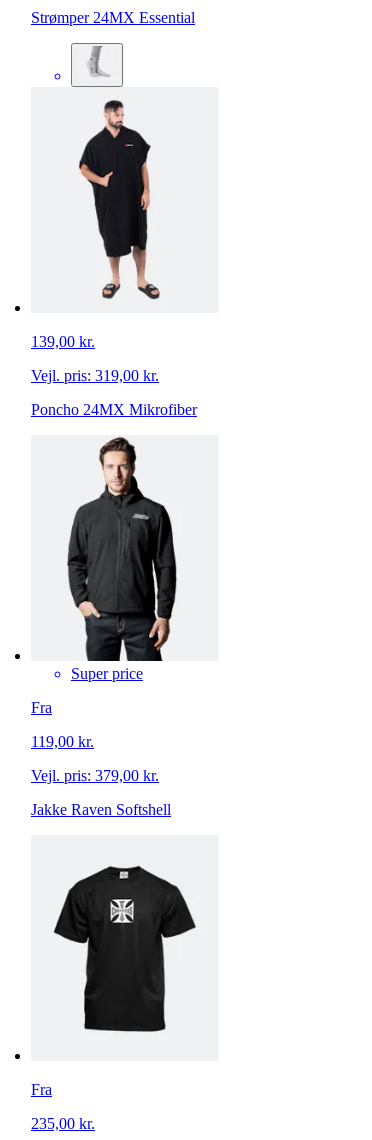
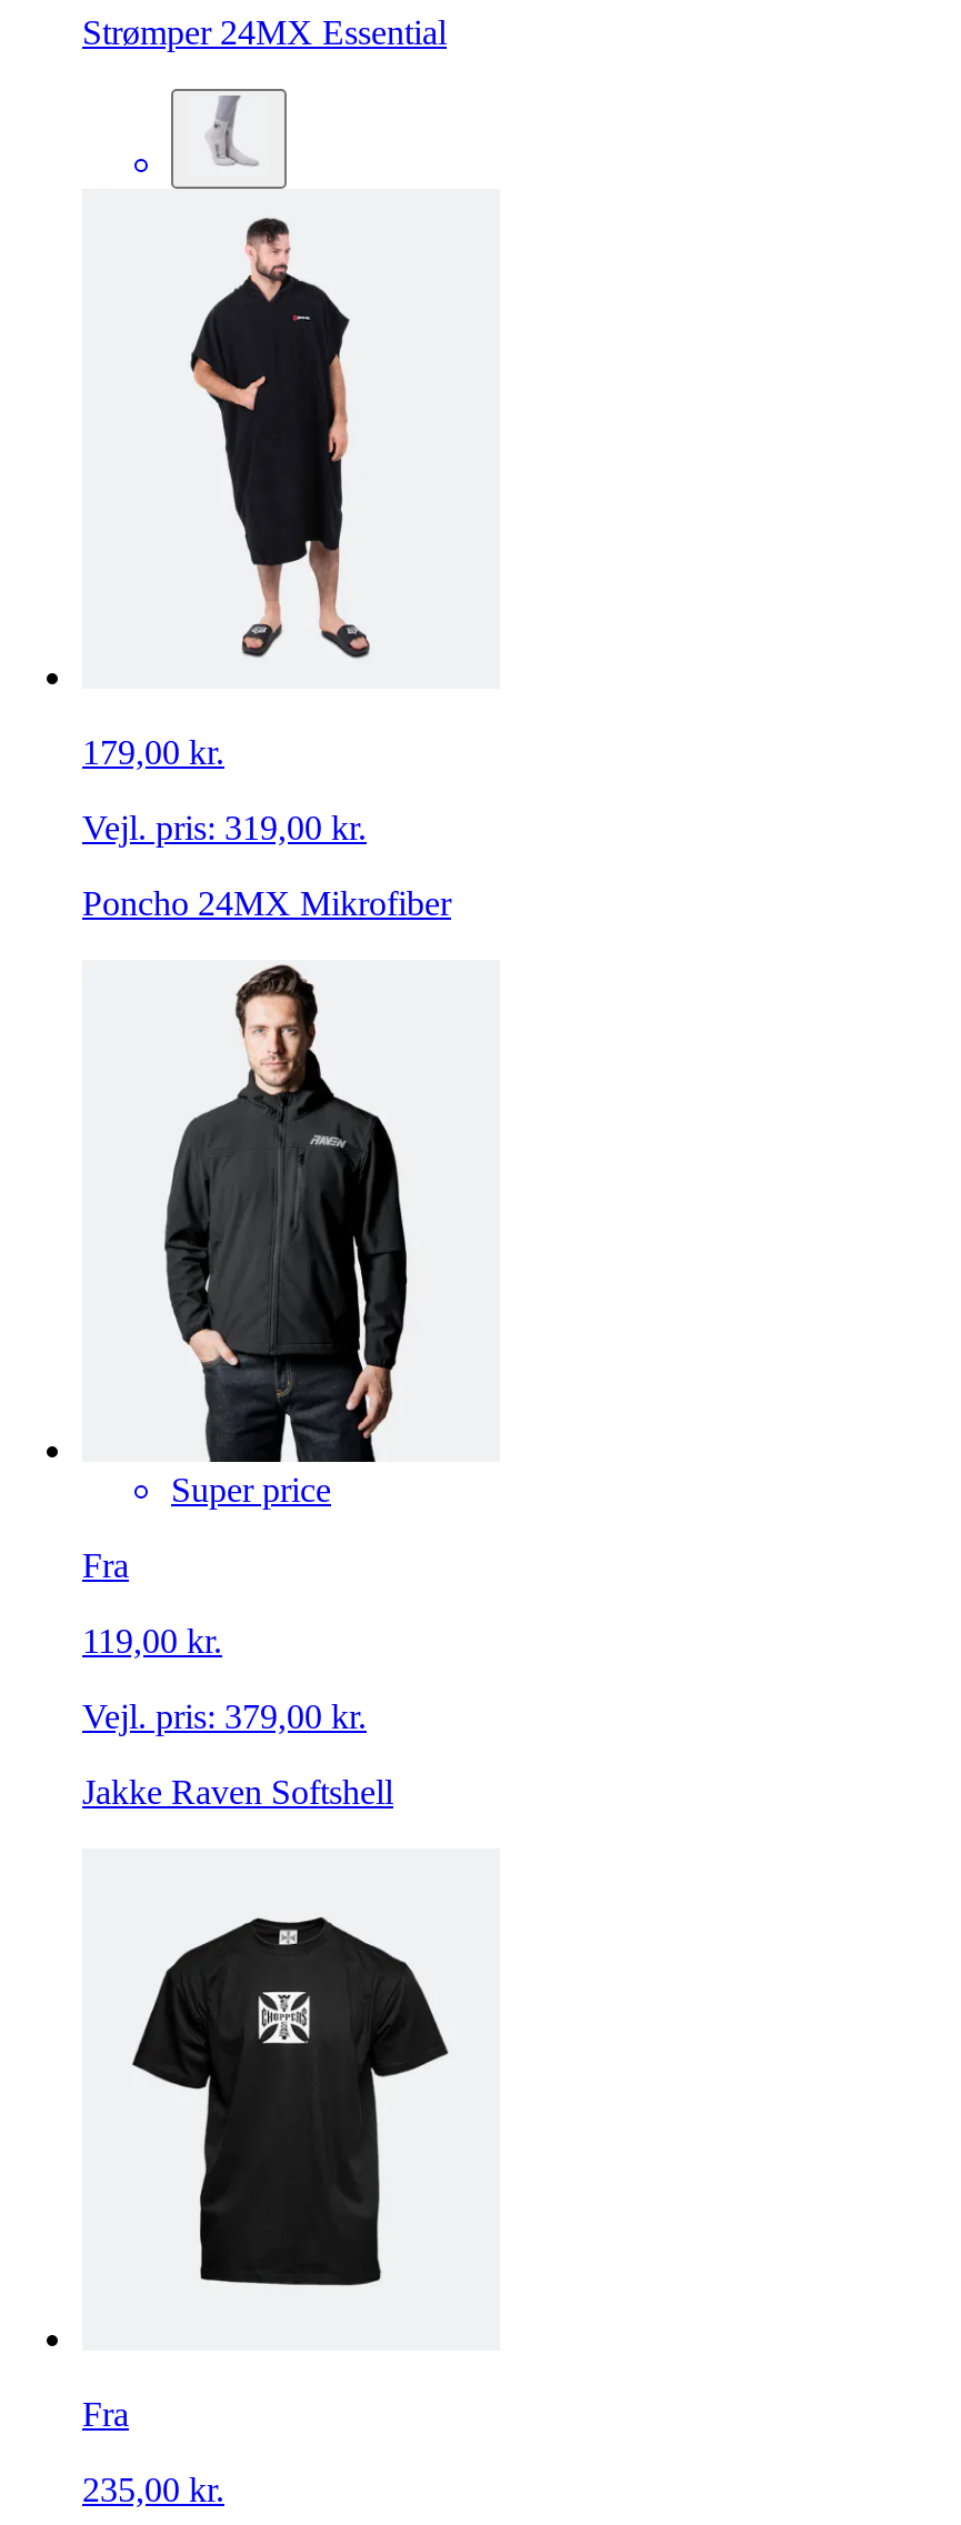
[31,333,95,350] 139,00 kr. -> [82,734,224,772] 179,00 kr.

